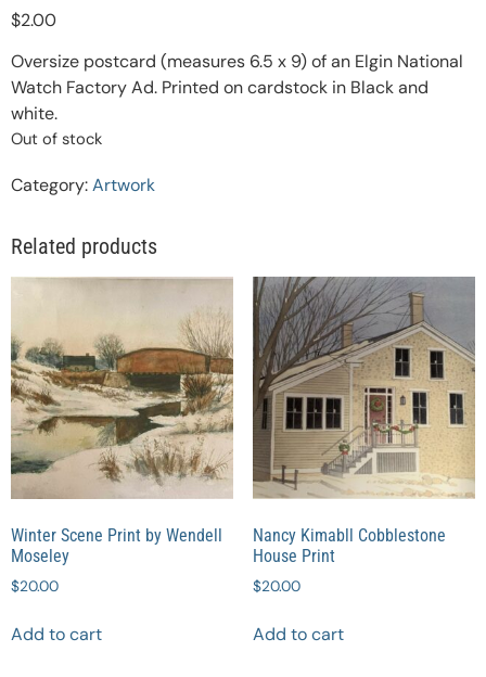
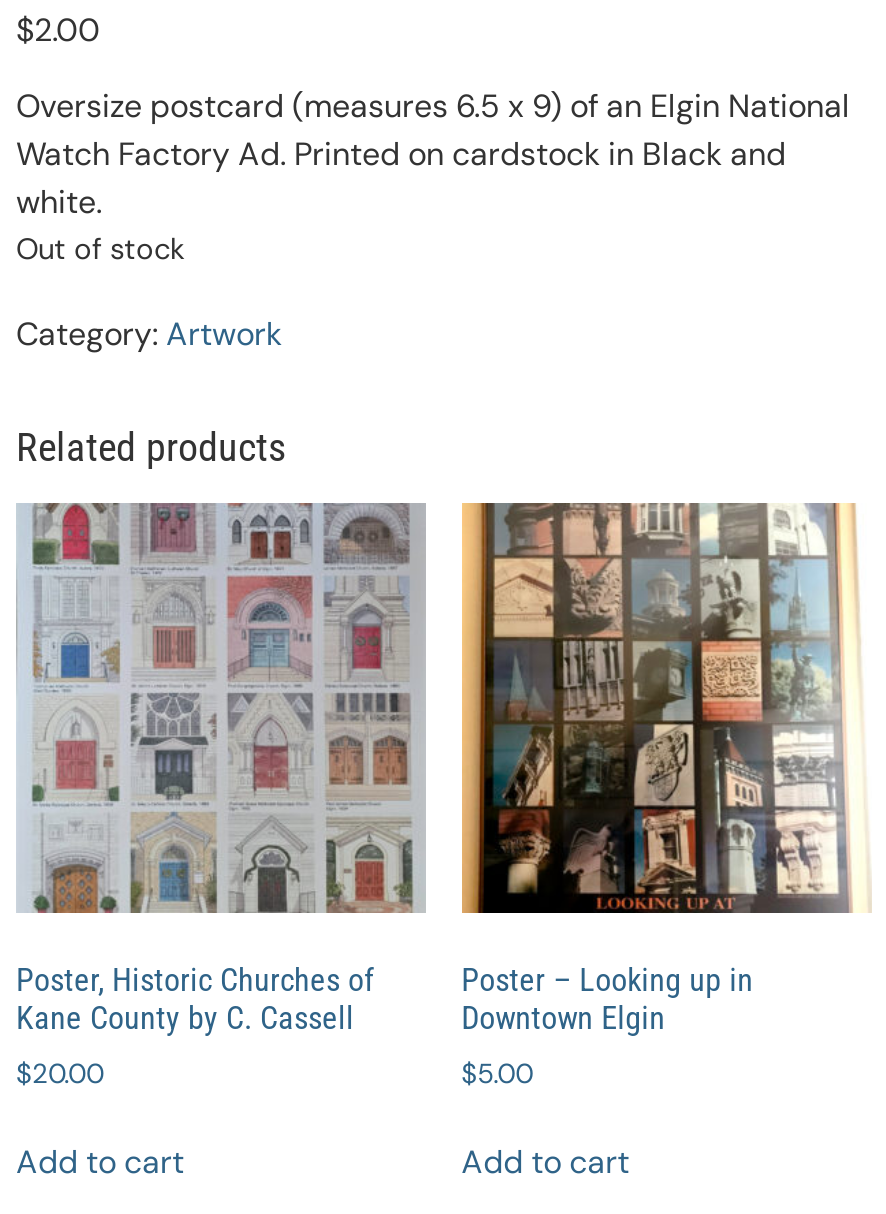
[10,277,233,567] [image] | Winter Scene Print by Wendell | Moseley -> [16,503,424,1038] [image] | Poster, Historic Churches of | Kane County by C. Cassell
[252,276,476,567] [image] | Nancy Kimabll Cobblestone | House Print -> [460,501,872,1038] [image] | Poster – Looking up in | Downtown Elgin
[252,577,300,596] $20.00 -> [461,1056,533,1092] $5.00

